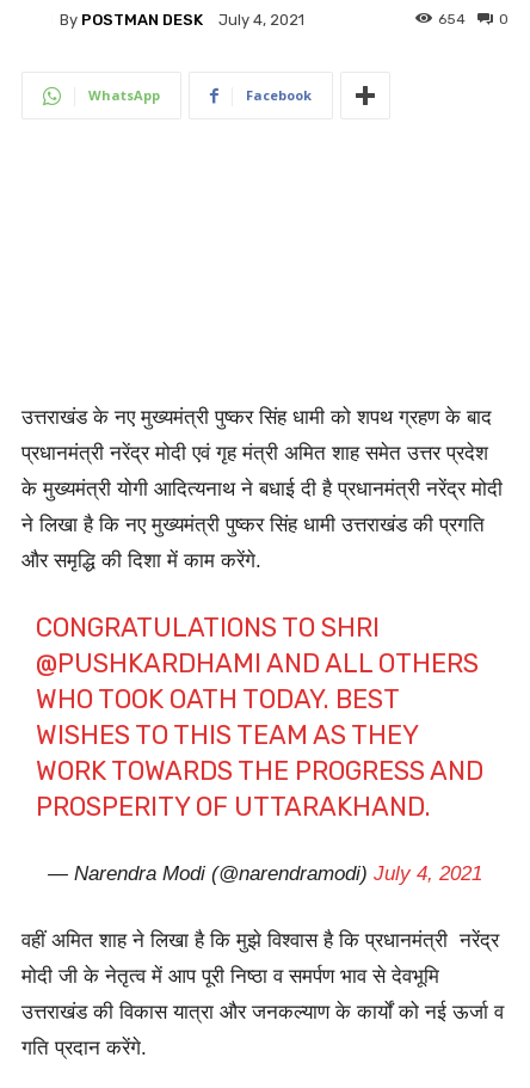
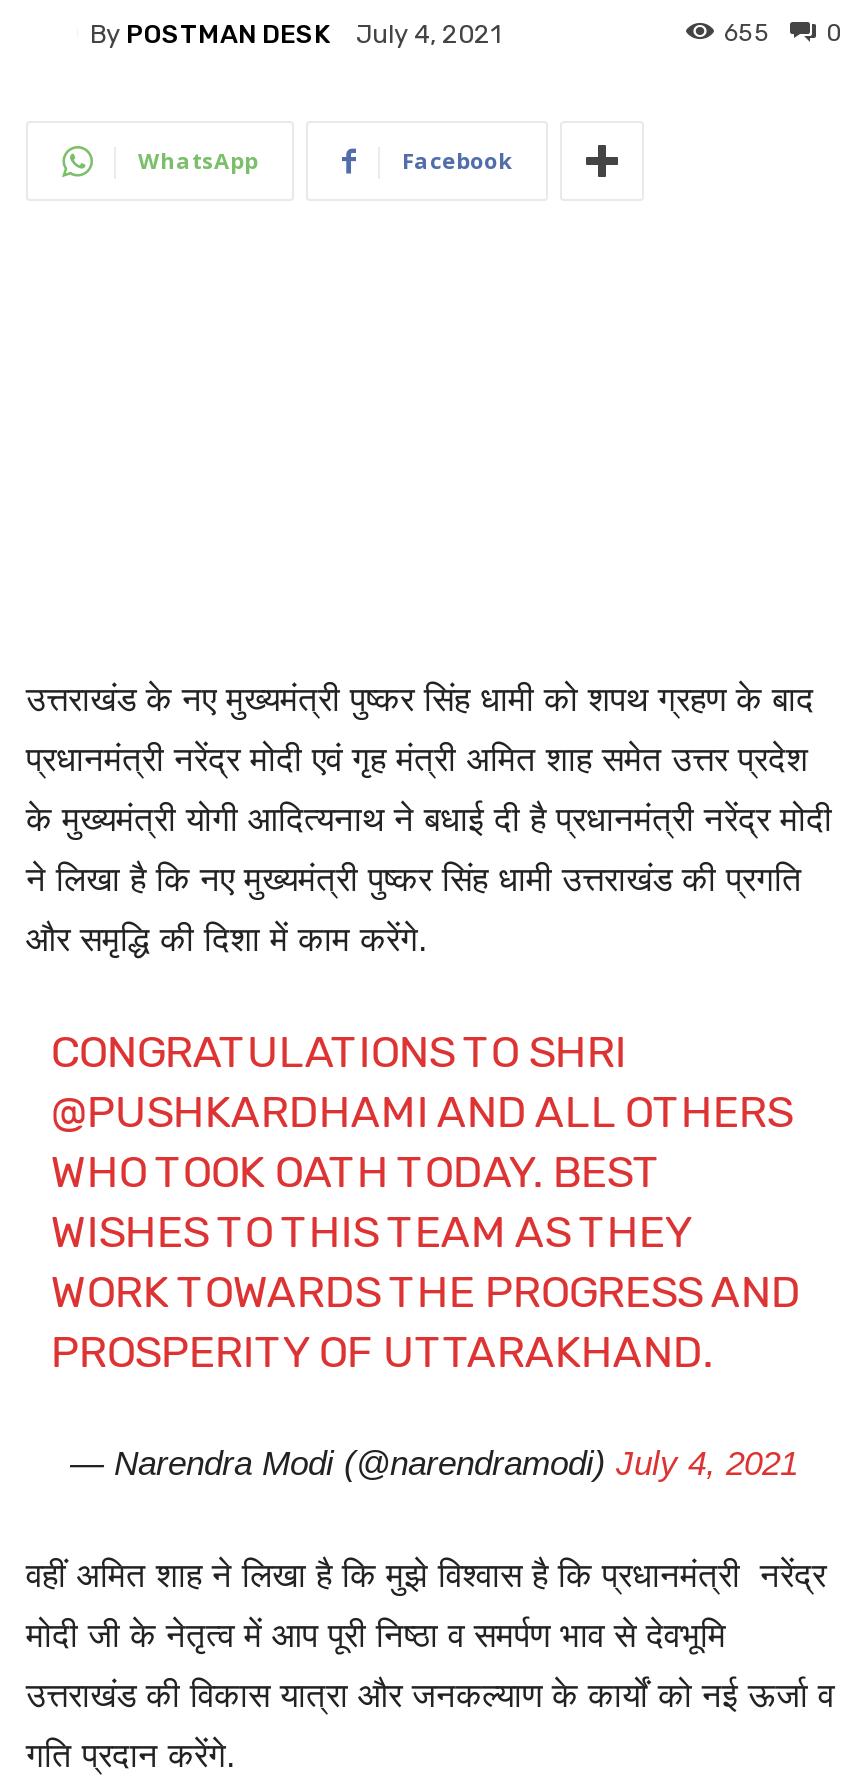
[438,11,509,28] 654 0 -> [724,19,842,47] 655 0

